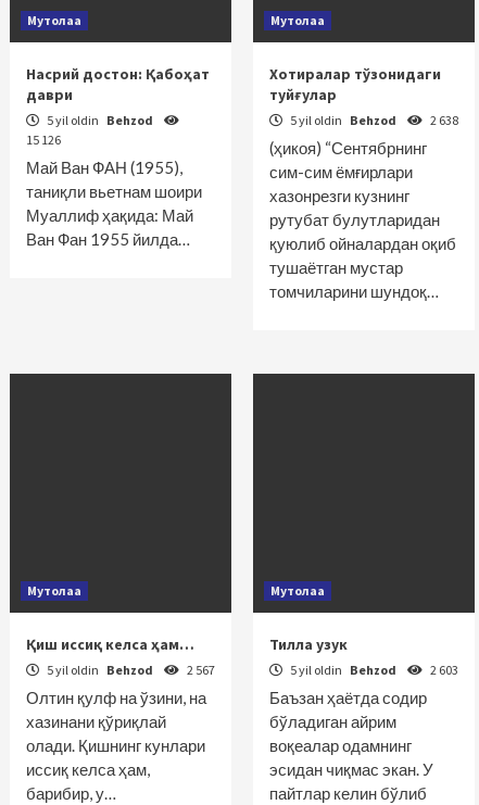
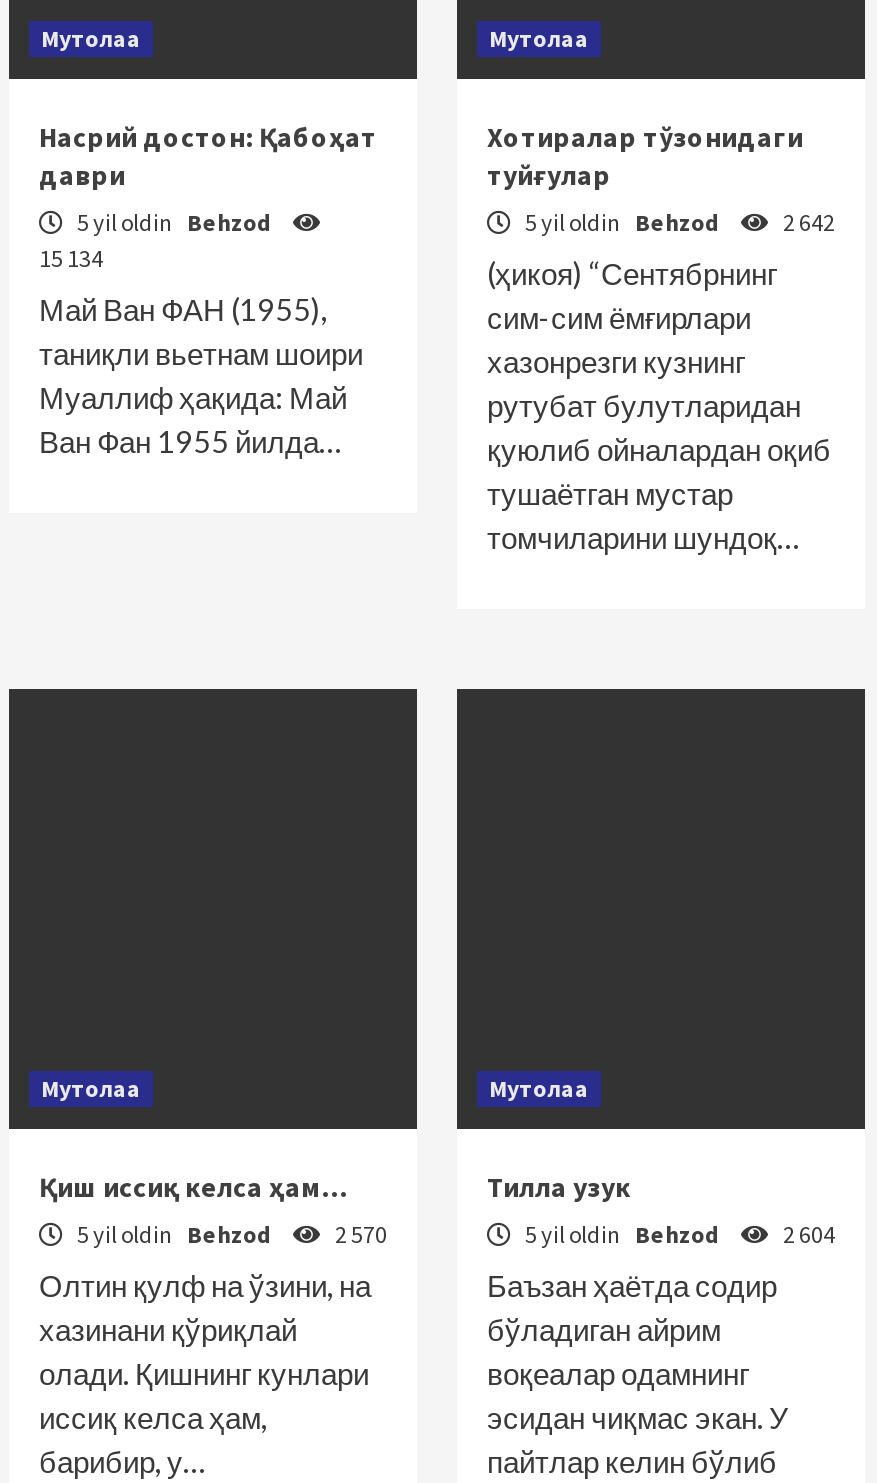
[288,112,458,128] 5 yil oldin Behzod 2 638 -> [521,207,835,237] 5 yil oldin Behzod 2 642
[26,131,61,148] 15 126 -> [39,243,103,273] 15 134
[45,662,215,678] 5 yil oldin Behzod 2 567 -> [73,1219,387,1249] 5 yil oldin Behzod 2 570
[288,662,458,678] 5 yil oldin Behzod 2 603 -> [521,1219,835,1249] 5 yil oldin Behzod 2 604

